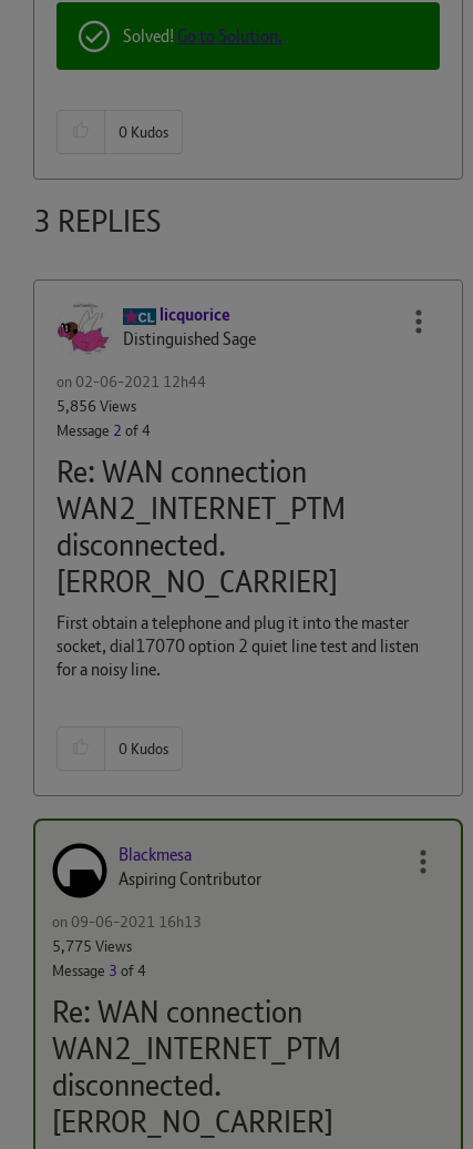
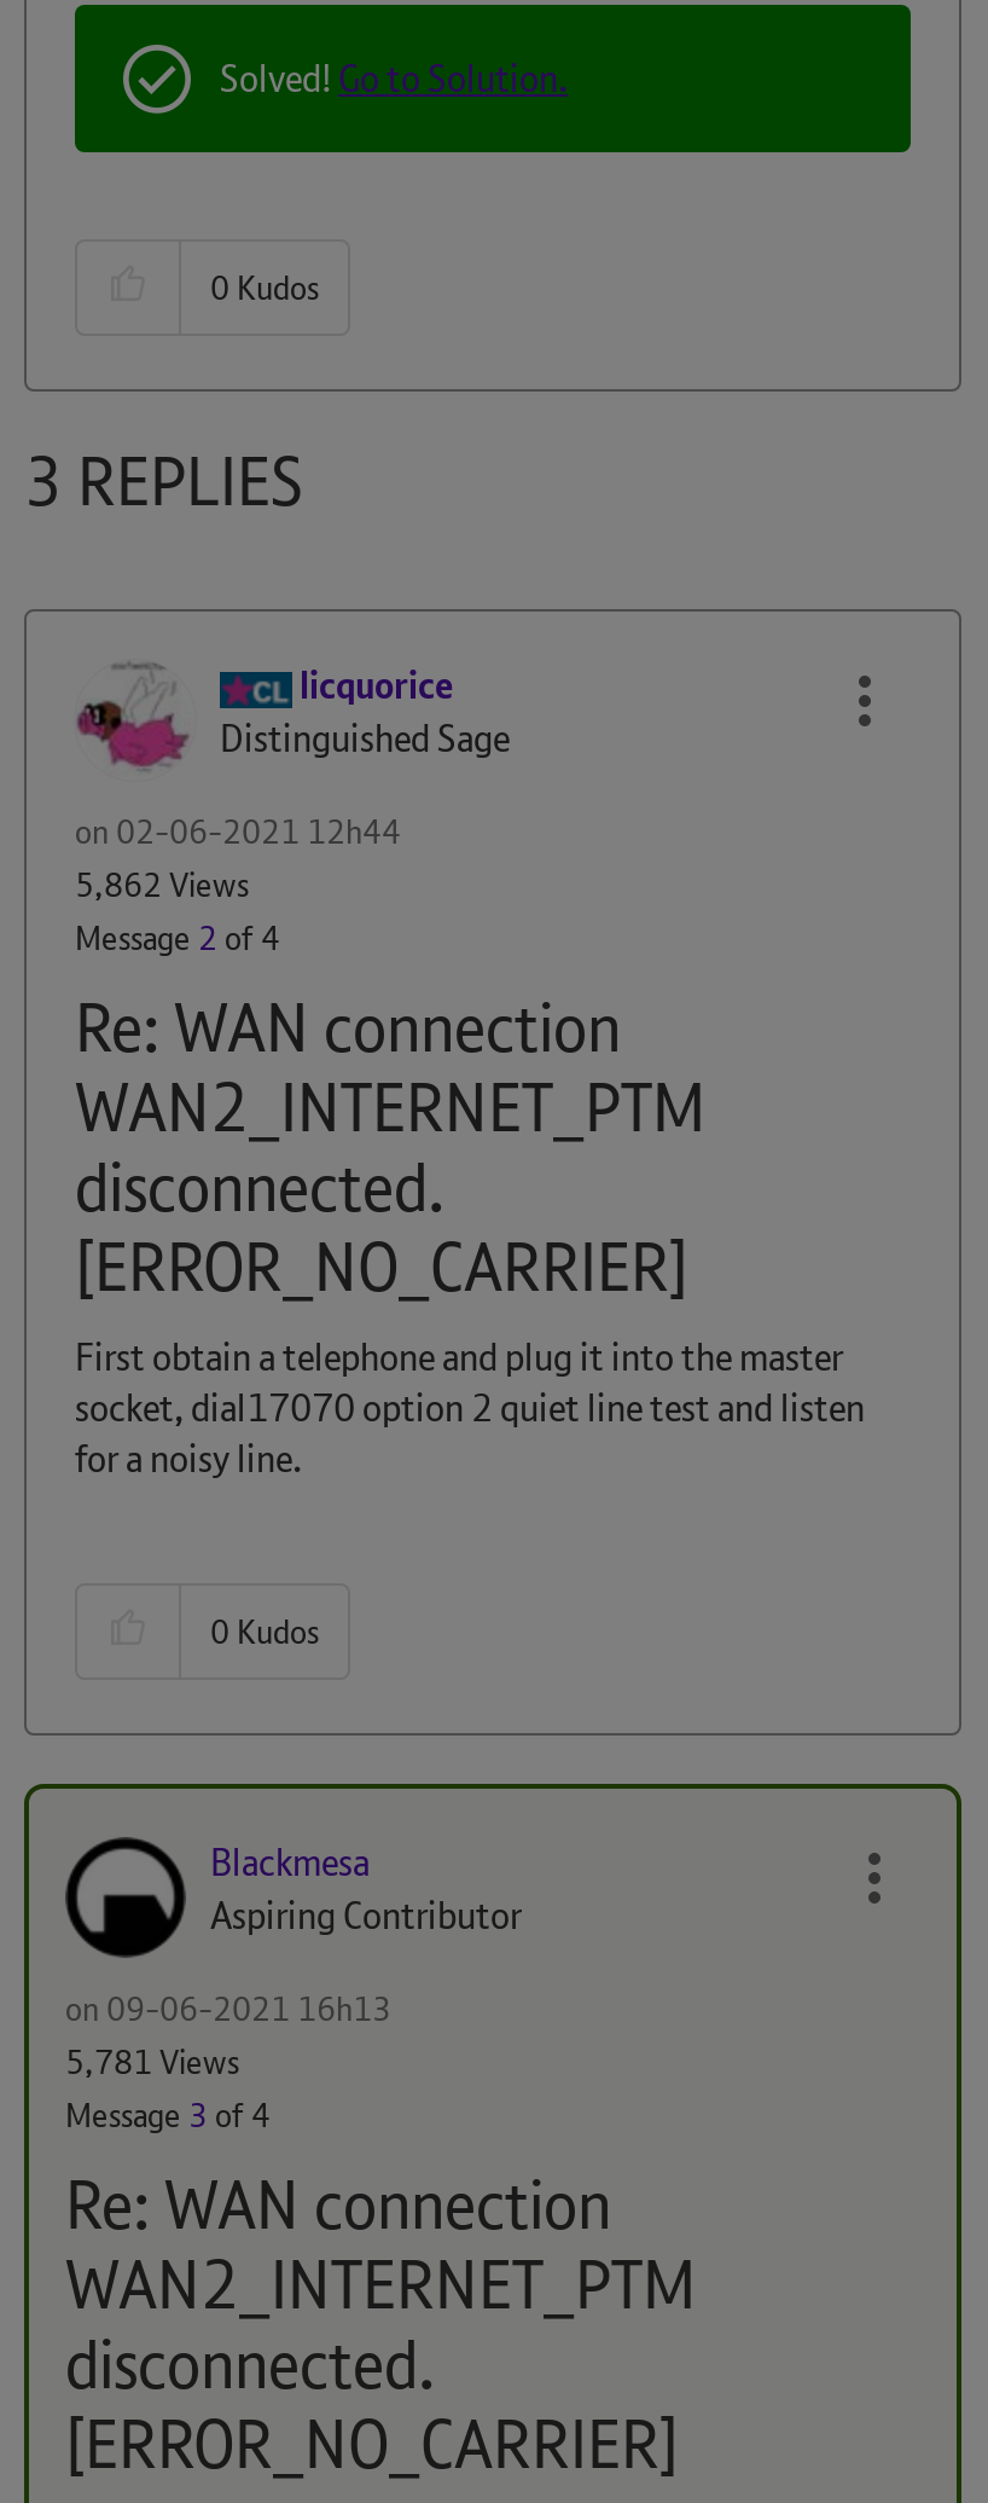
[56,396,136,416] 5,856 Views -> [75,863,249,906] 5,862 Views
[52,936,132,956] 5,775 Views -> [65,2040,239,2084] 5,781 Views

